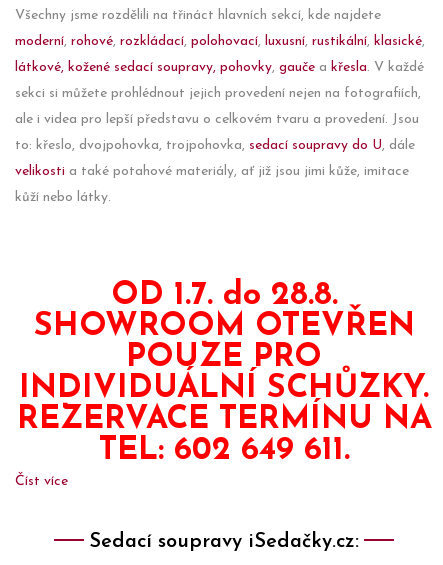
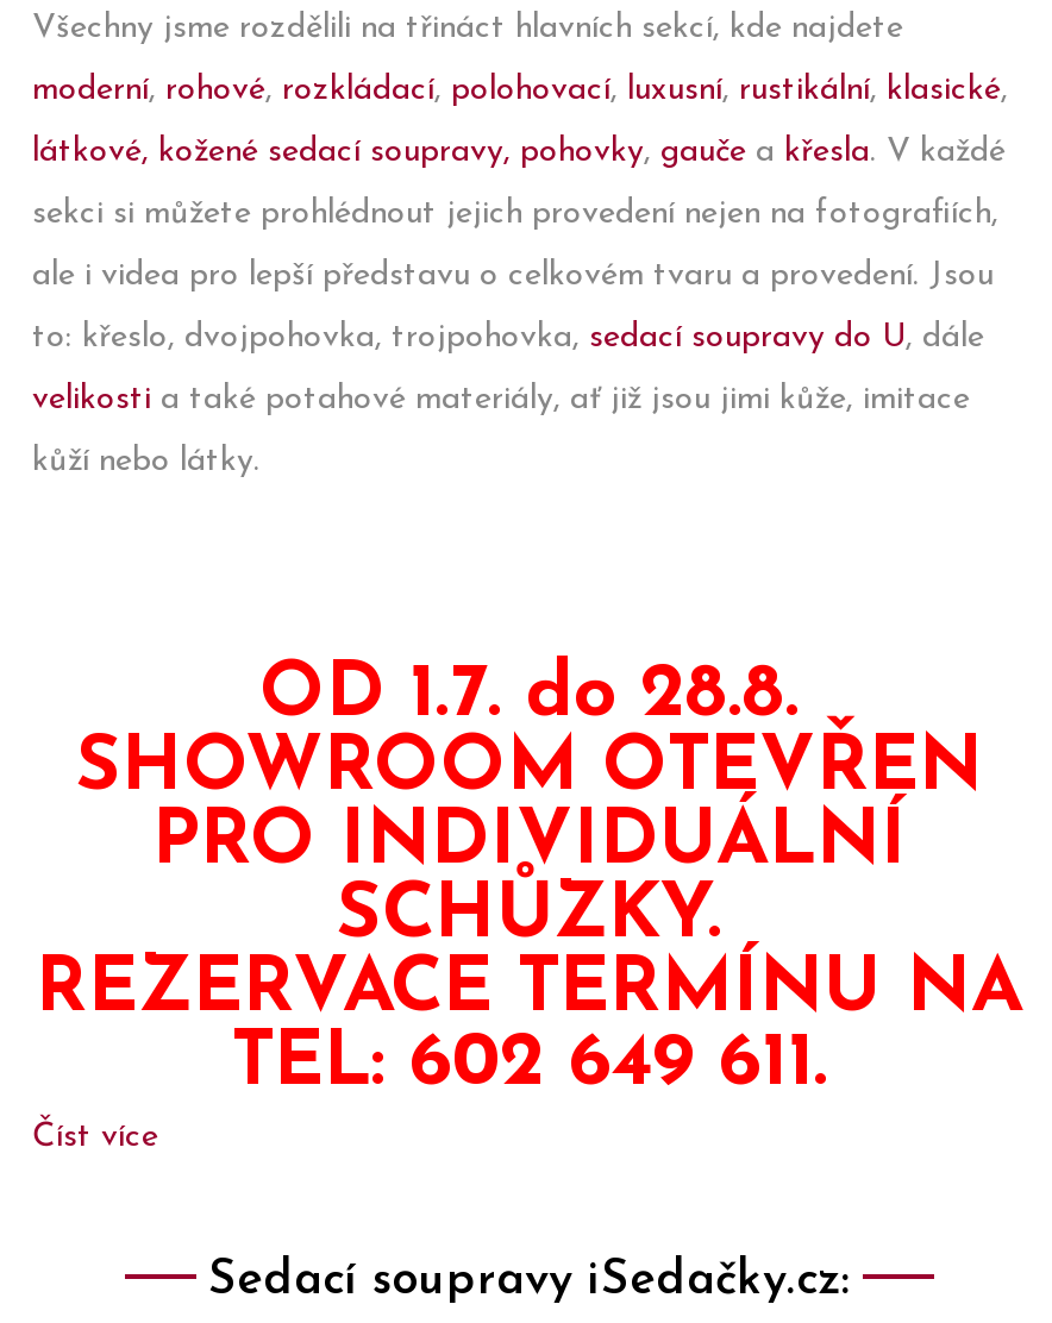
[19,342,429,405] POUZE PRO | INDIVIDUÁLNÍ SCHŮZKY. -> [152,805,907,955] PRO INDIVIDUÁLNÍ | SCHŮZKY.

